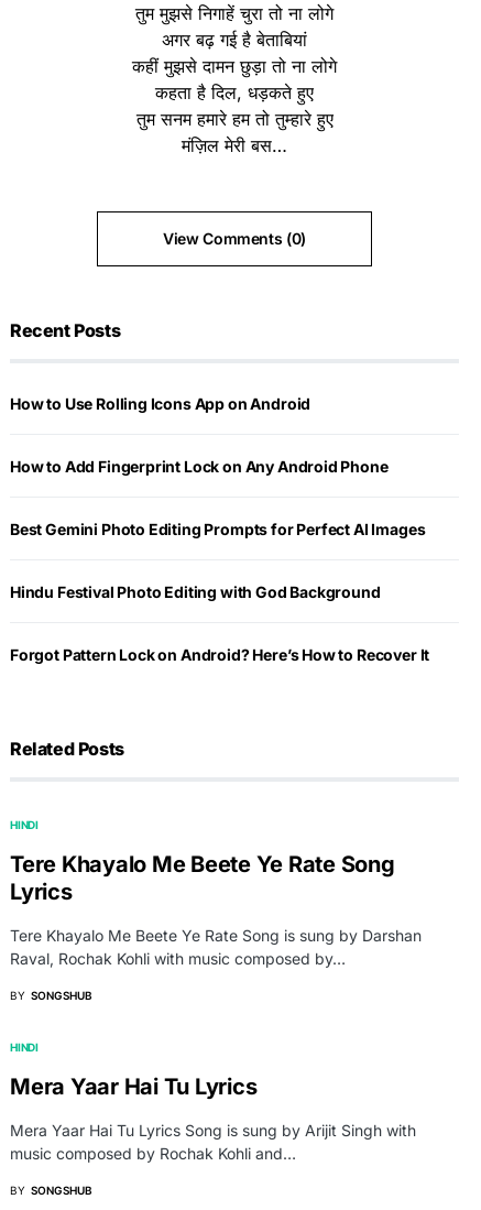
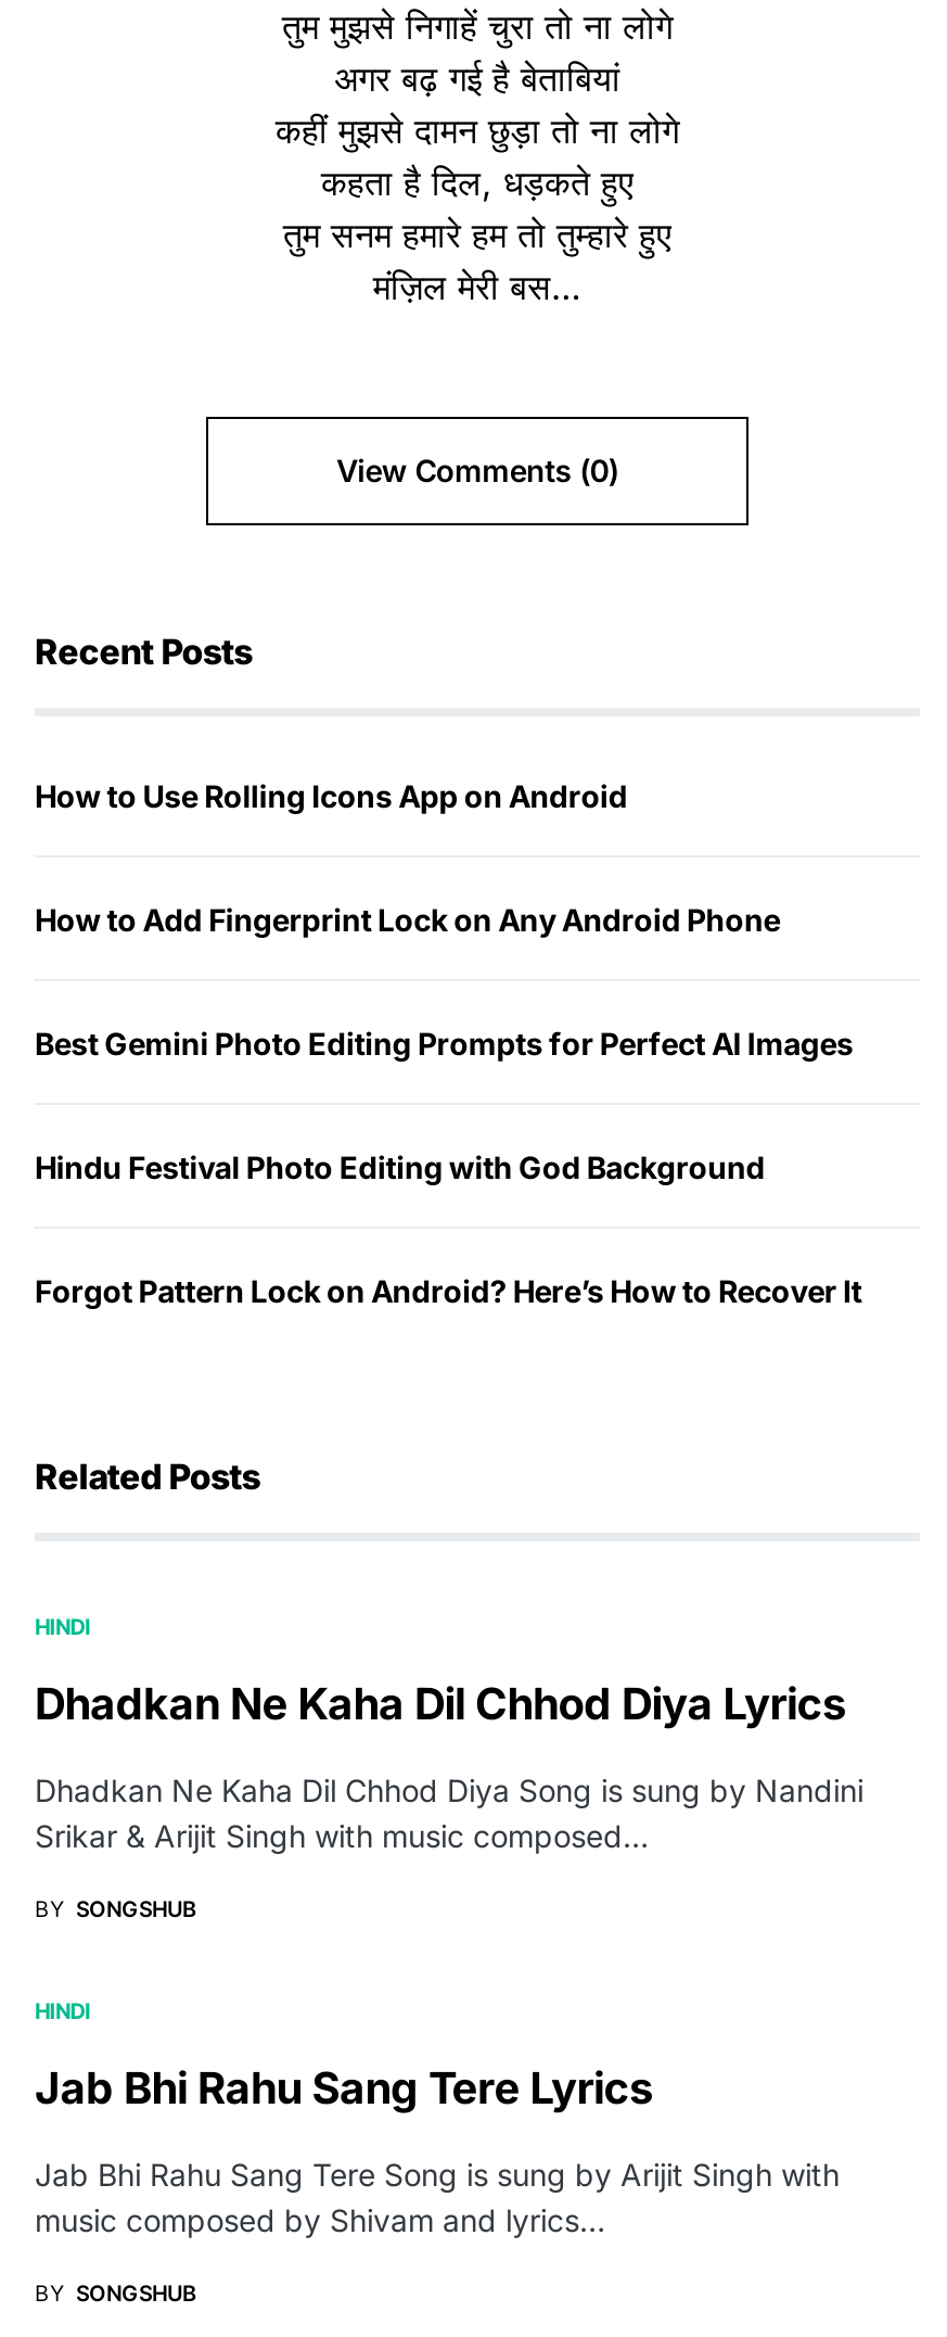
[10,851,395,905] Tere Khayalo Me Beete Ye Rate Song | Lyrics -> [35,1678,846,1730] Dhadkan Ne Kaha Dil Chhod Diya Lyrics
[10,926,422,968] Tere Khayalo Me Beete Ye Rate Song is sung by Darshan | Raval, Rochak Kohli with music composed by… -> [35,1771,863,1854] Dhadkan Ne Kaha Dil Chhod Diya Song is sung by Nandini | Srikar & Arijit Singh with music composed…
[10,1073,257,1100] Mera Yaar Hai Tu Lyrics -> [35,2062,653,2114] Jab Bhi Rahu Sang Tere Lyrics
[10,1121,416,1163] Mera Yaar Hai Tu Lyrics Song is sung by Arijit Singh with | music composed by Rochak Kohli and… -> [35,2156,840,2238] Jab Bhi Rahu Sang Tere Song is sung by Arijit Singh with | music composed by Shivam and lyrics…

